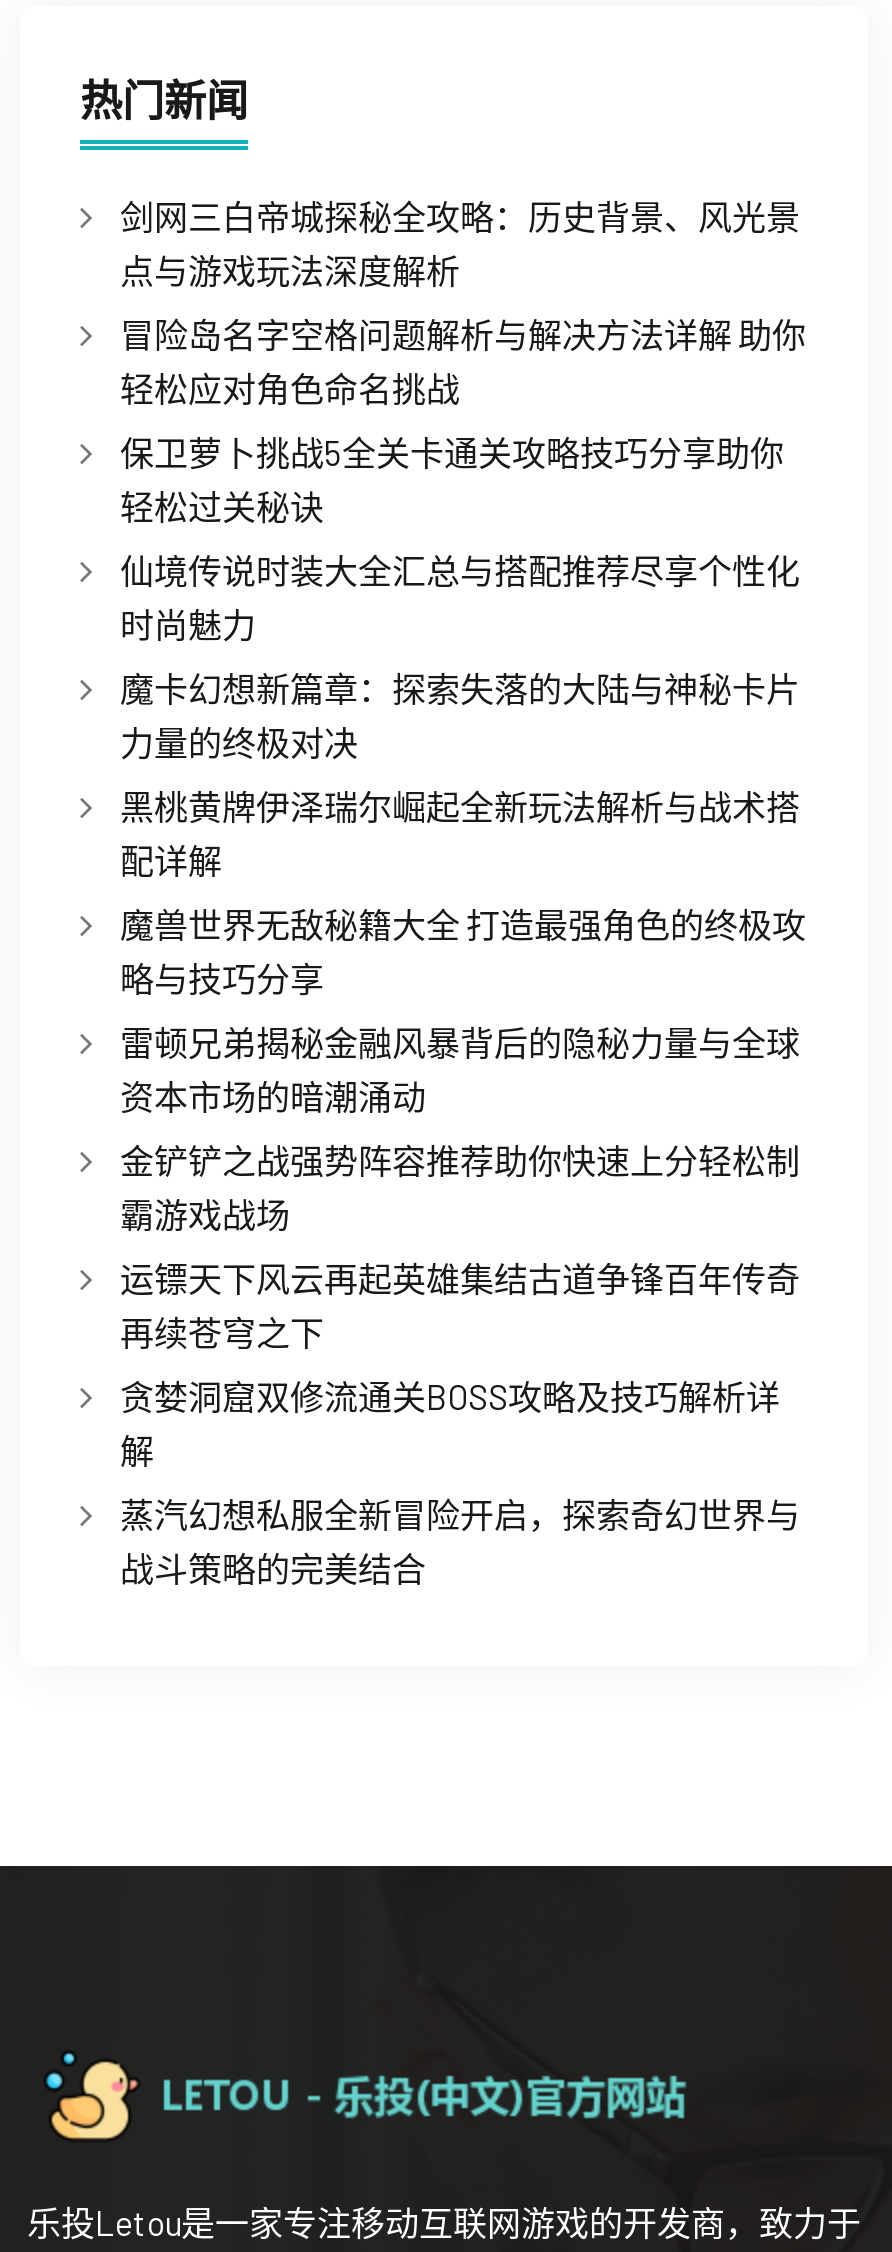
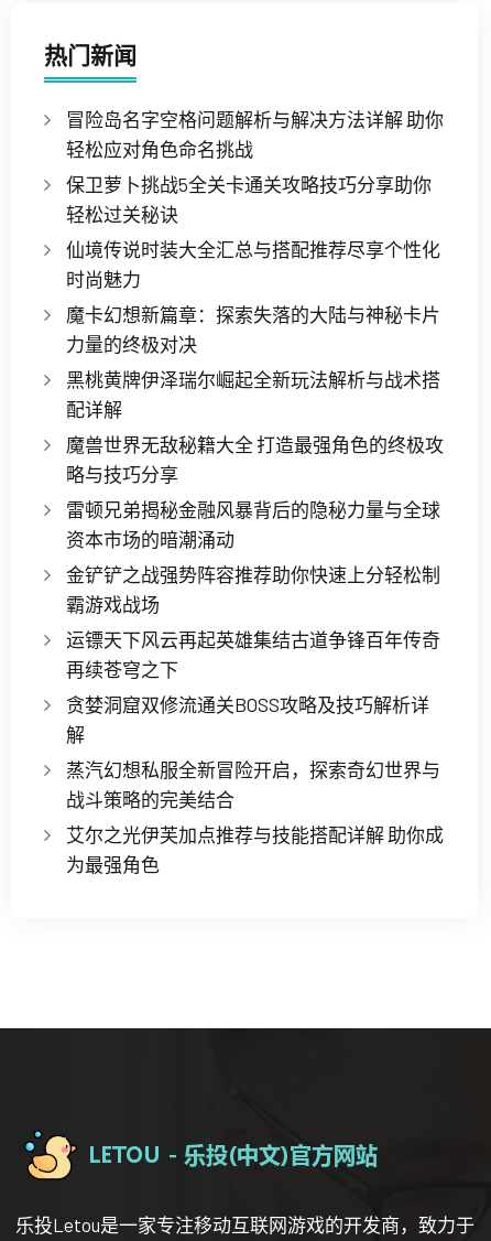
[120,196,800,290] 剑网三白帝城探秘全攻略：历史背景、风光景 | 点与游戏玩法深度解析 -> none
moved [120,314,806,1588] -> [66,108,444,810]: 冒险岛名字空格问题解析与解决方法详解 助你 | 轻松应对角色命名挑战 | 保卫萝卜挑战5全关卡通关攻略技巧分享助你 | ... | 蒸汽幻想私服全新冒险开启，探索奇幻世界与 | 战斗策略的完美结合
none -> [66,823,444,875] 艾尔之光伊芙加点推荐与技能搭配详解 助你成 | 为最强角色

